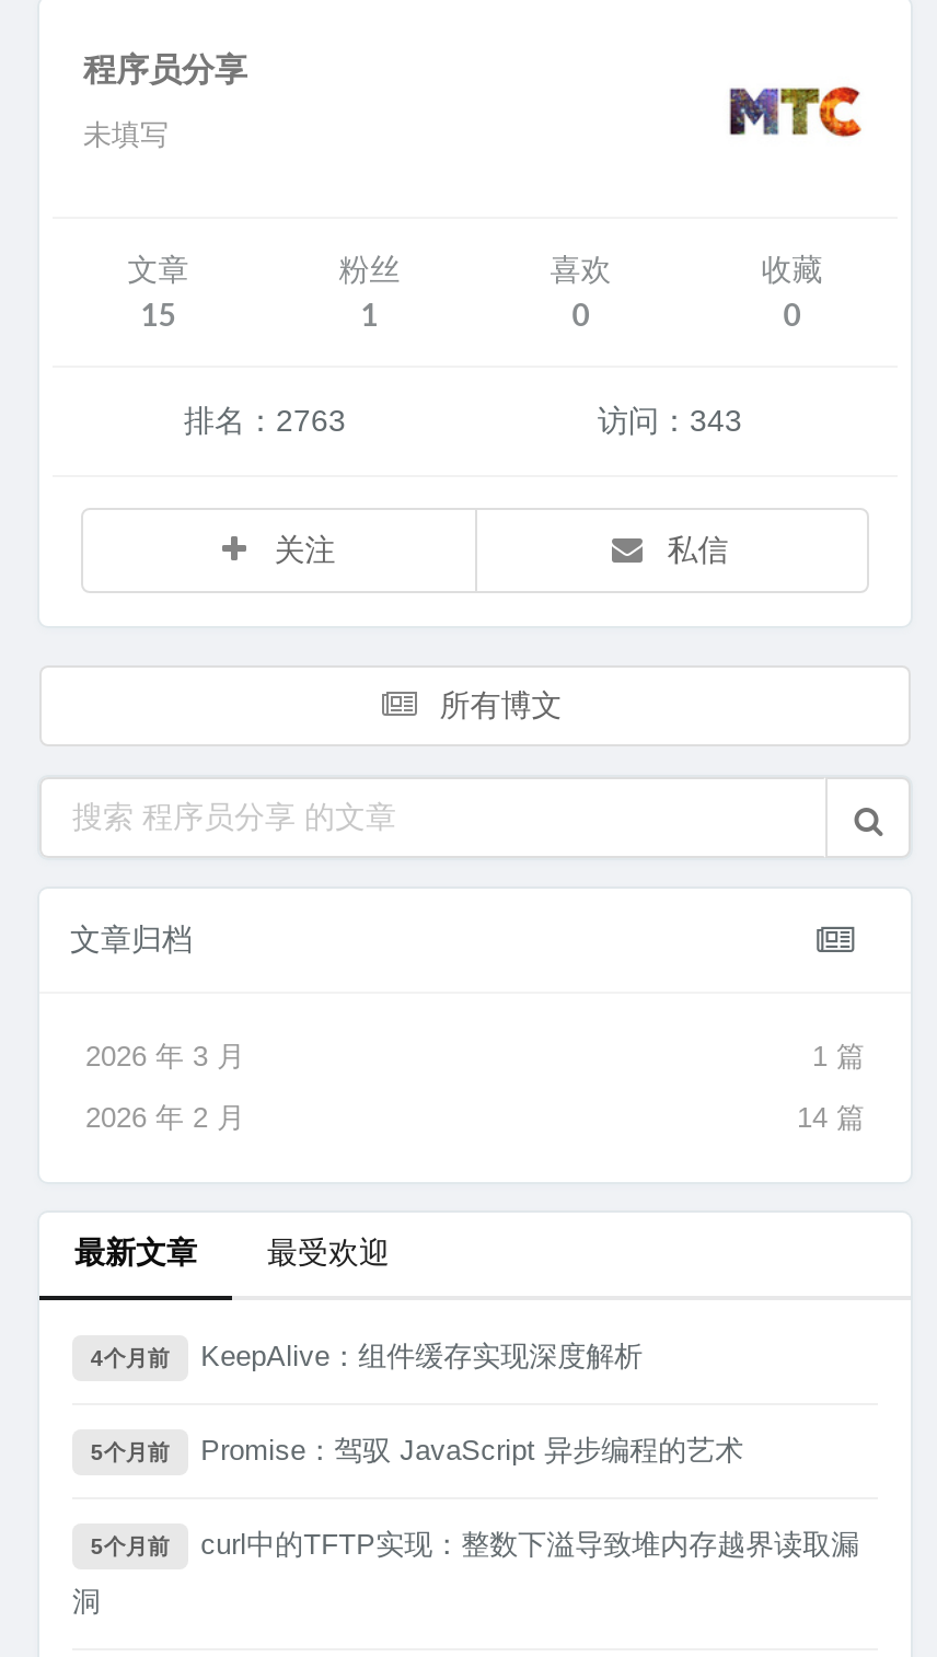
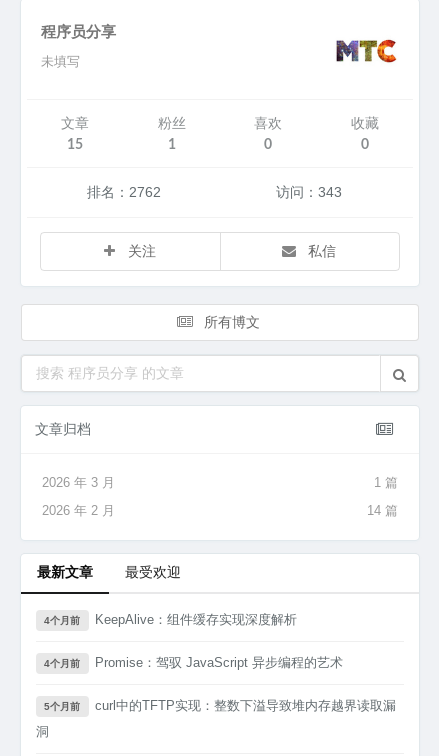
[184,403,346,438] 排名：2763 -> [87,184,161,200] 排名：2762
[90,1433,744,1465] 5个月前 Promise：驾驭 JavaScript 异步编程的艺术 -> [44,654,343,669] 4个月前 Promise：驾驭 JavaScript 异步编程的艺术

